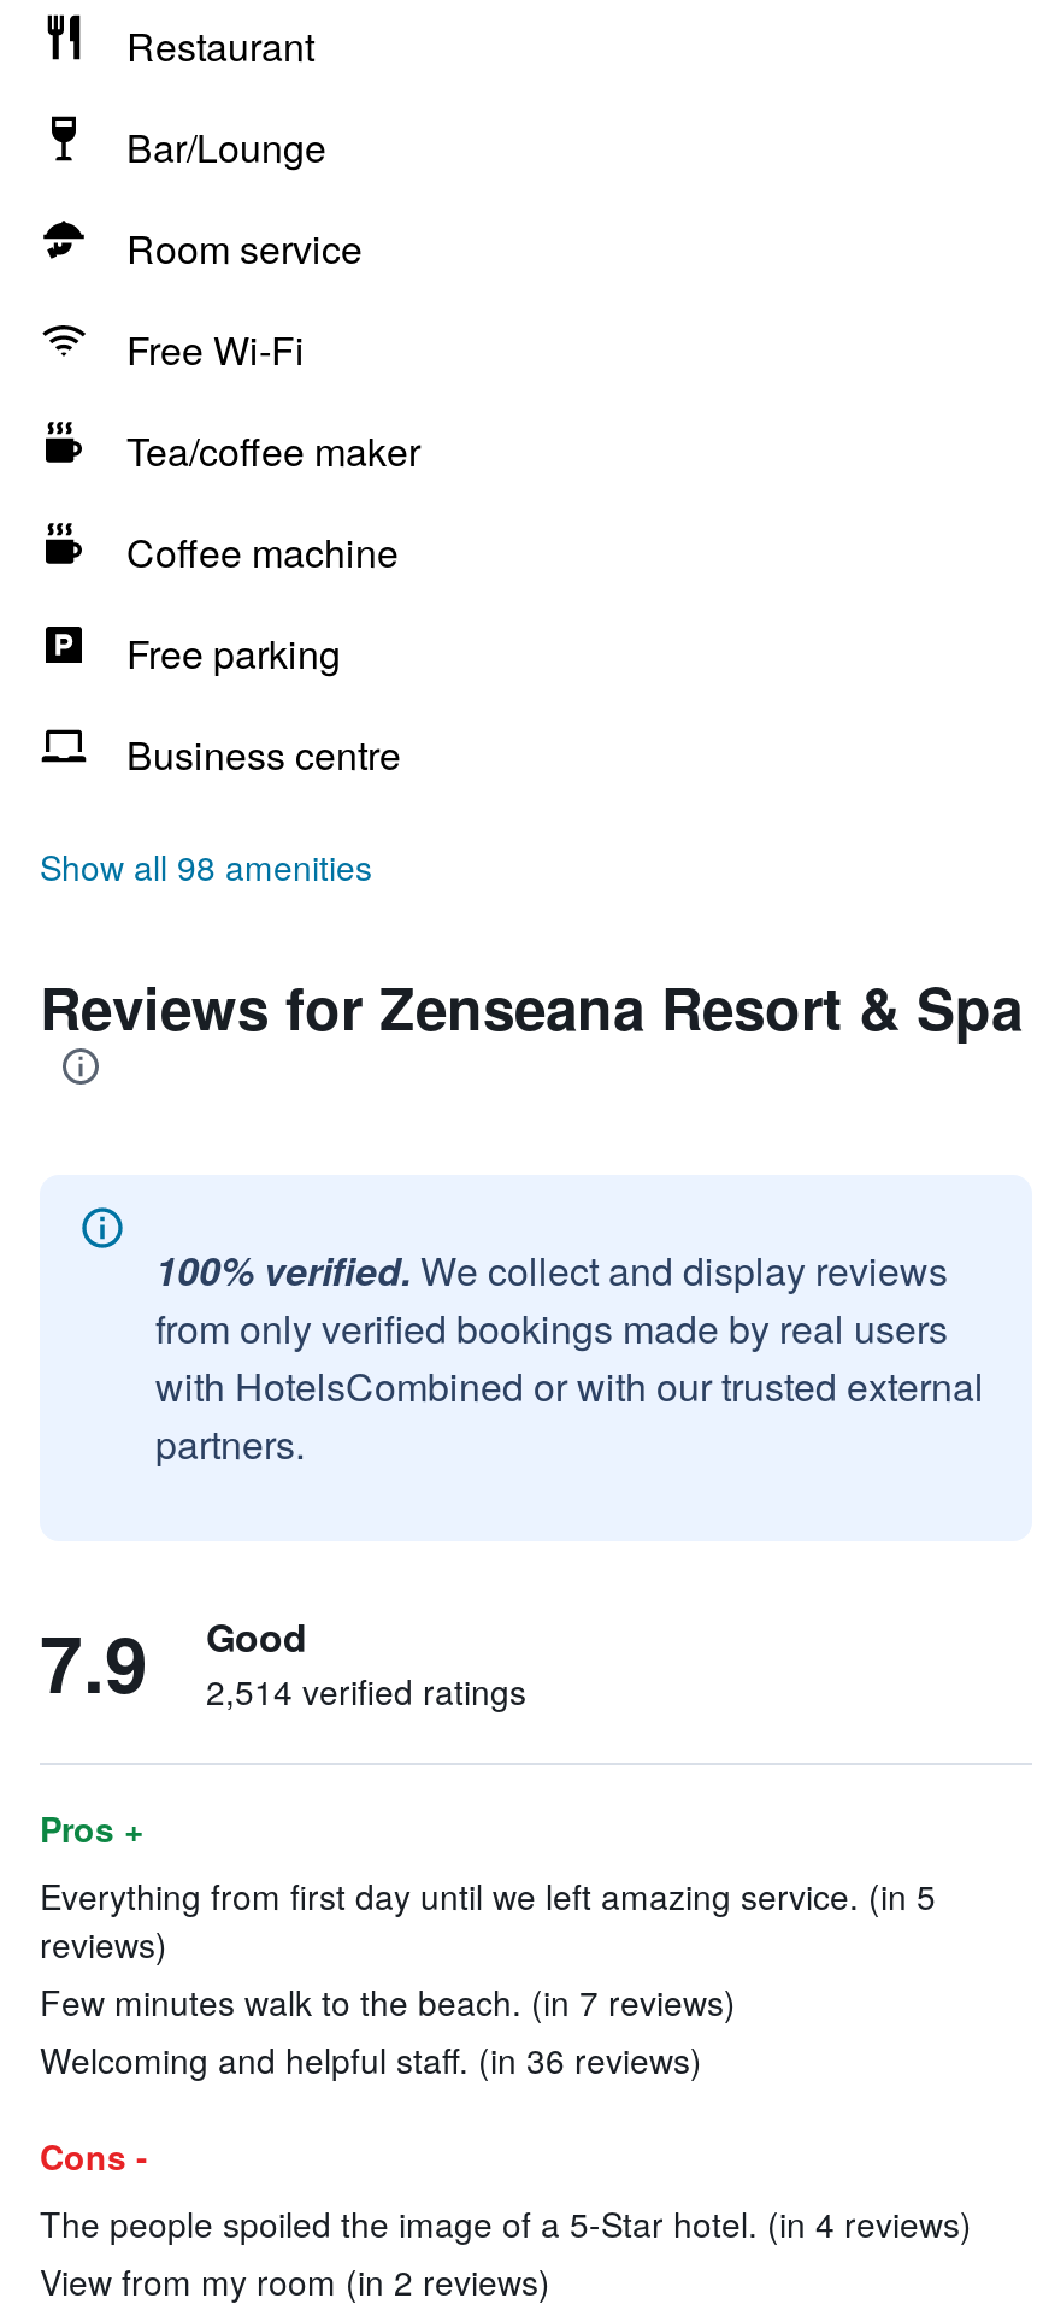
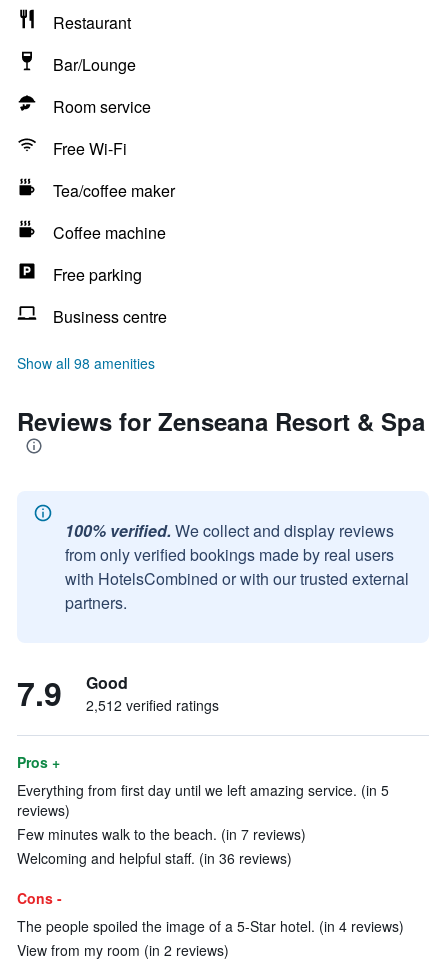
[206,1667,526,1715] 2,514 verified ratings -> [86,695,219,715] 2,512 verified ratings

